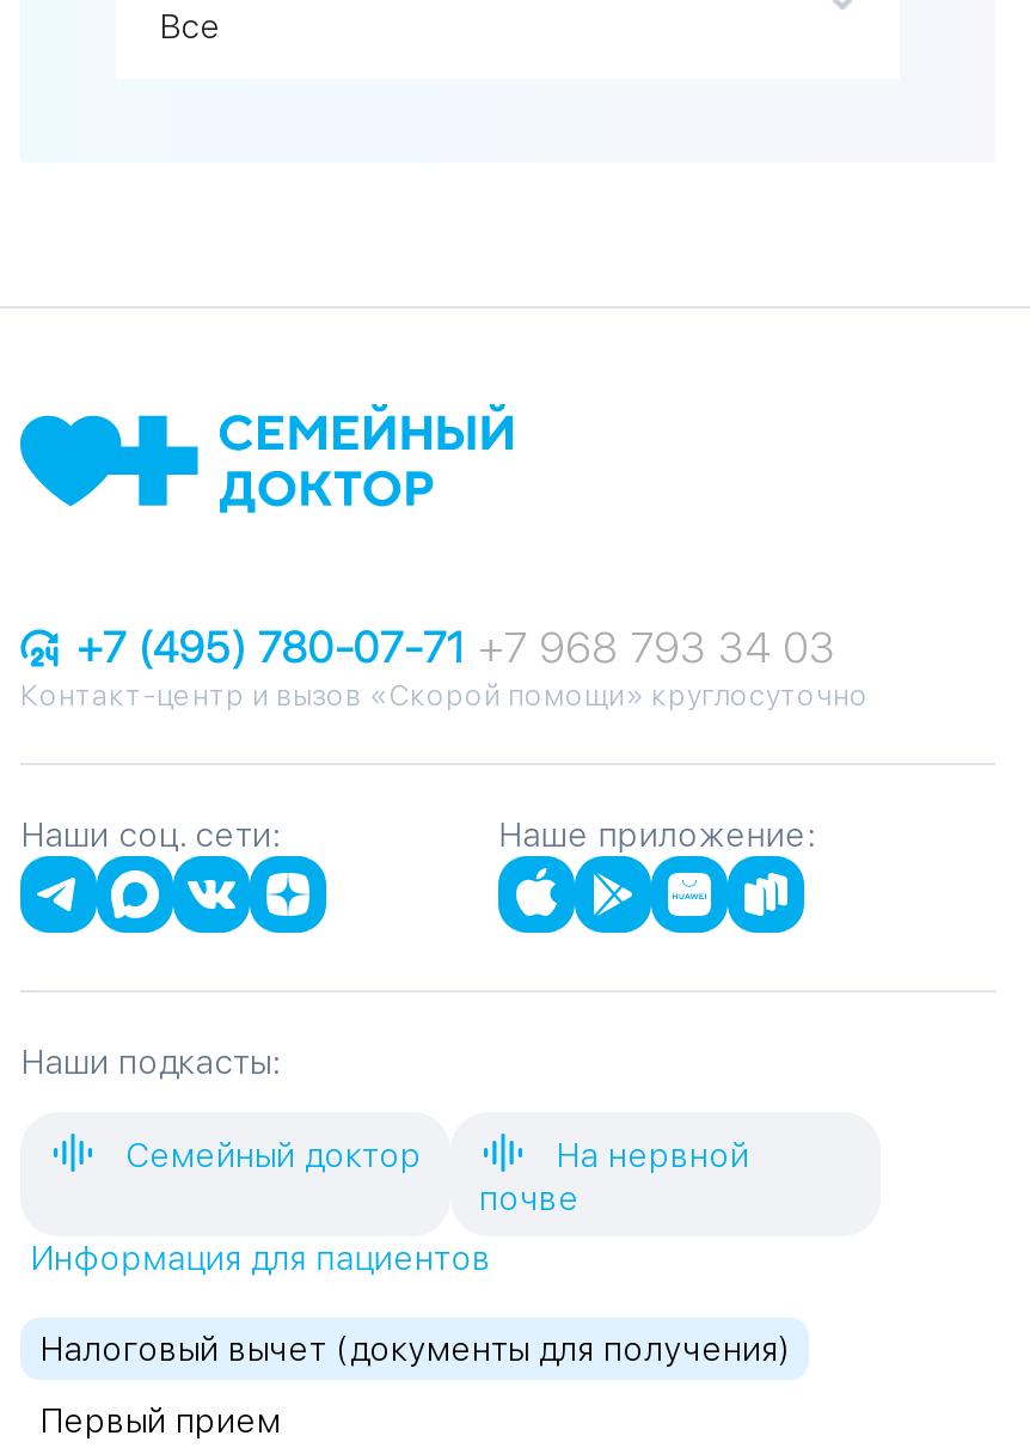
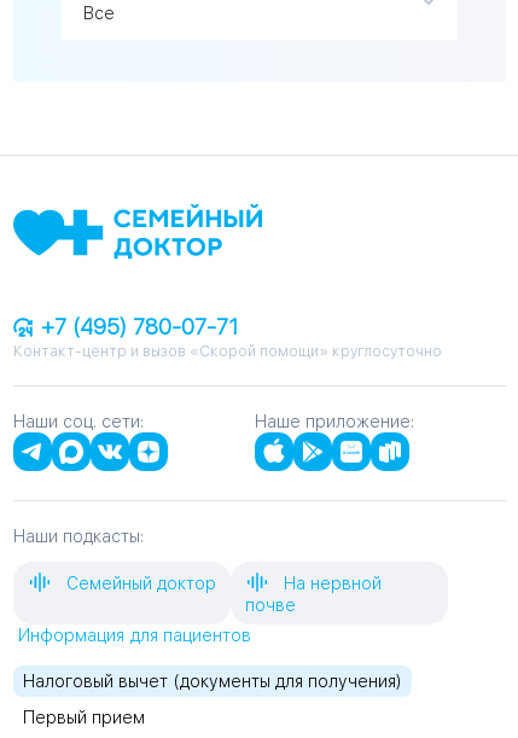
[63,622,835,673] +7 (495) 780-07-71 +7 968 793 34 03 -> [35,314,238,340] +7 (495) 780-07-71

